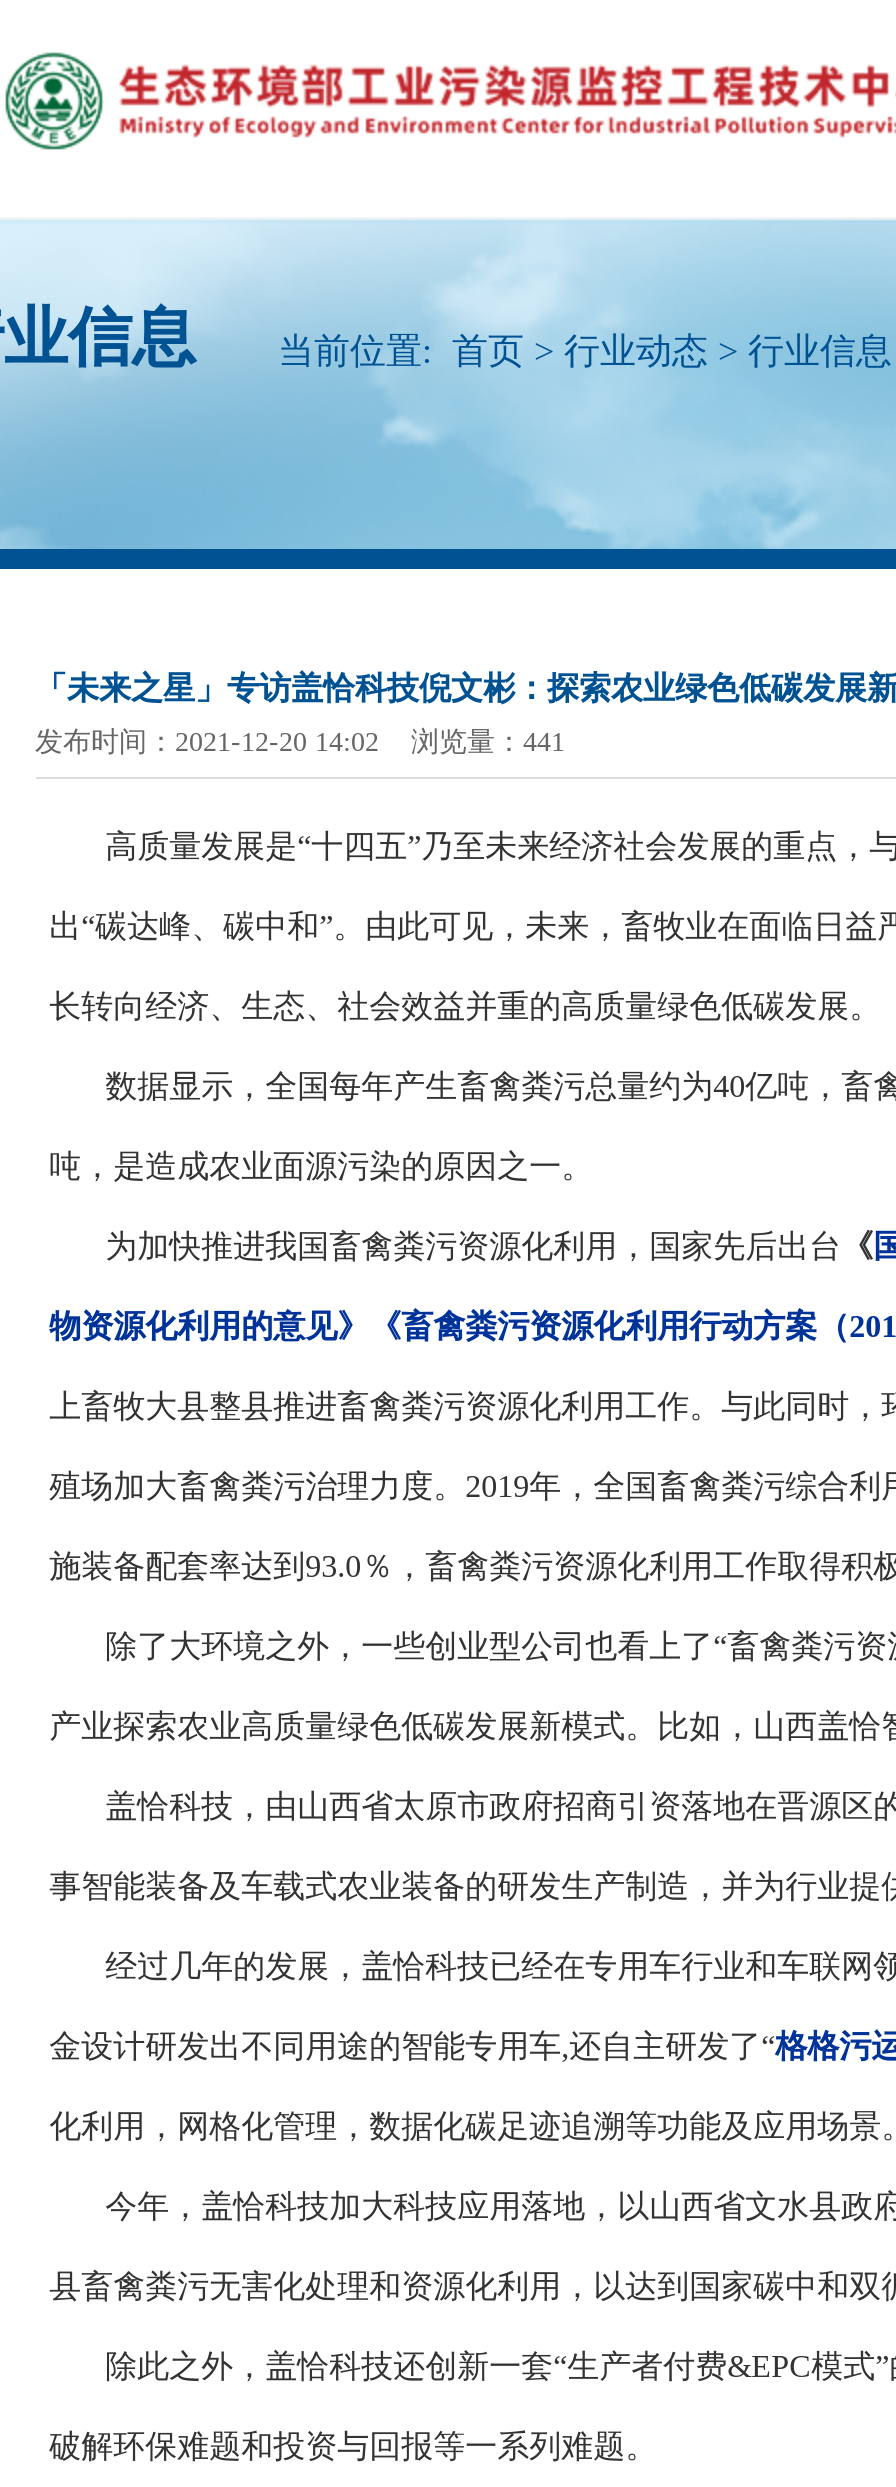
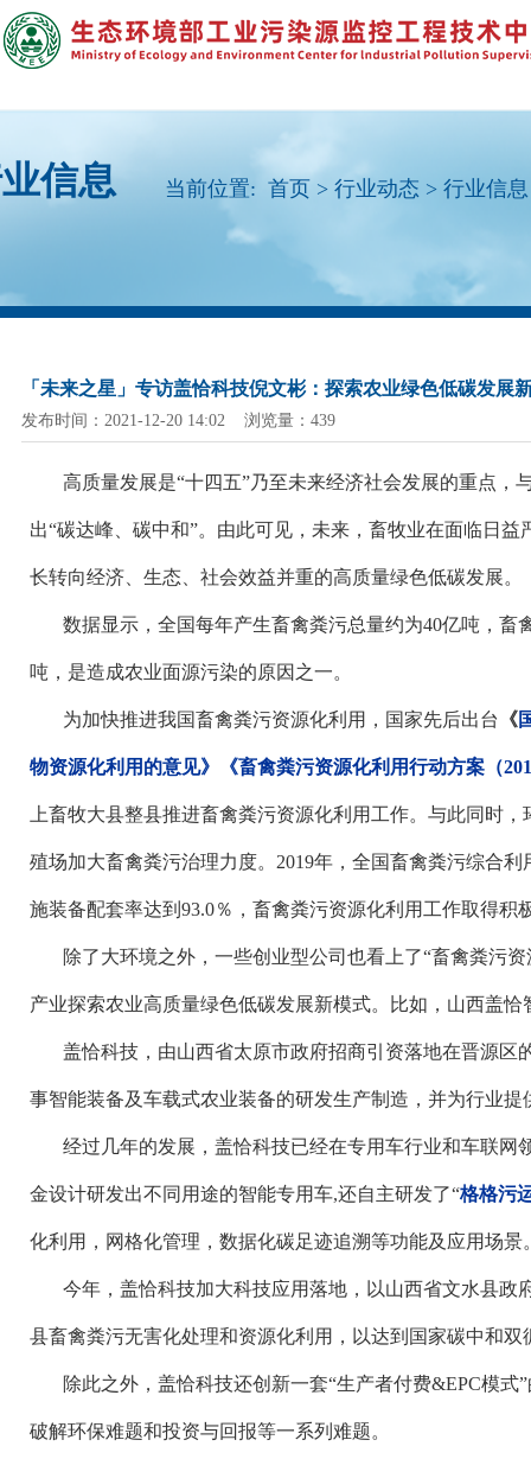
[35,727,597,757] 发布时间：2021-12-20 14:02 浏览量：441 -> [21,412,354,429] 发布时间：2021-12-20 14:02 浏览量：439

